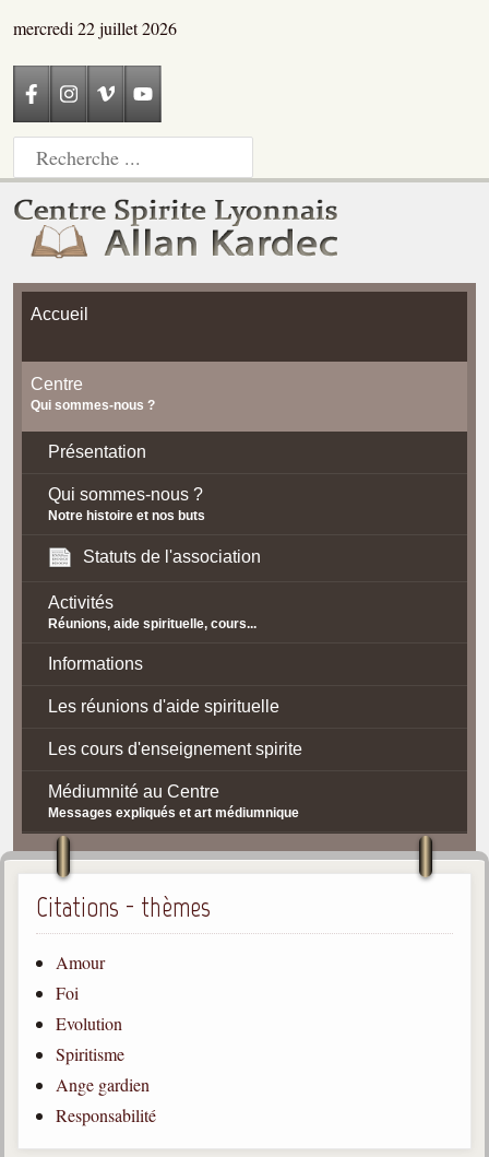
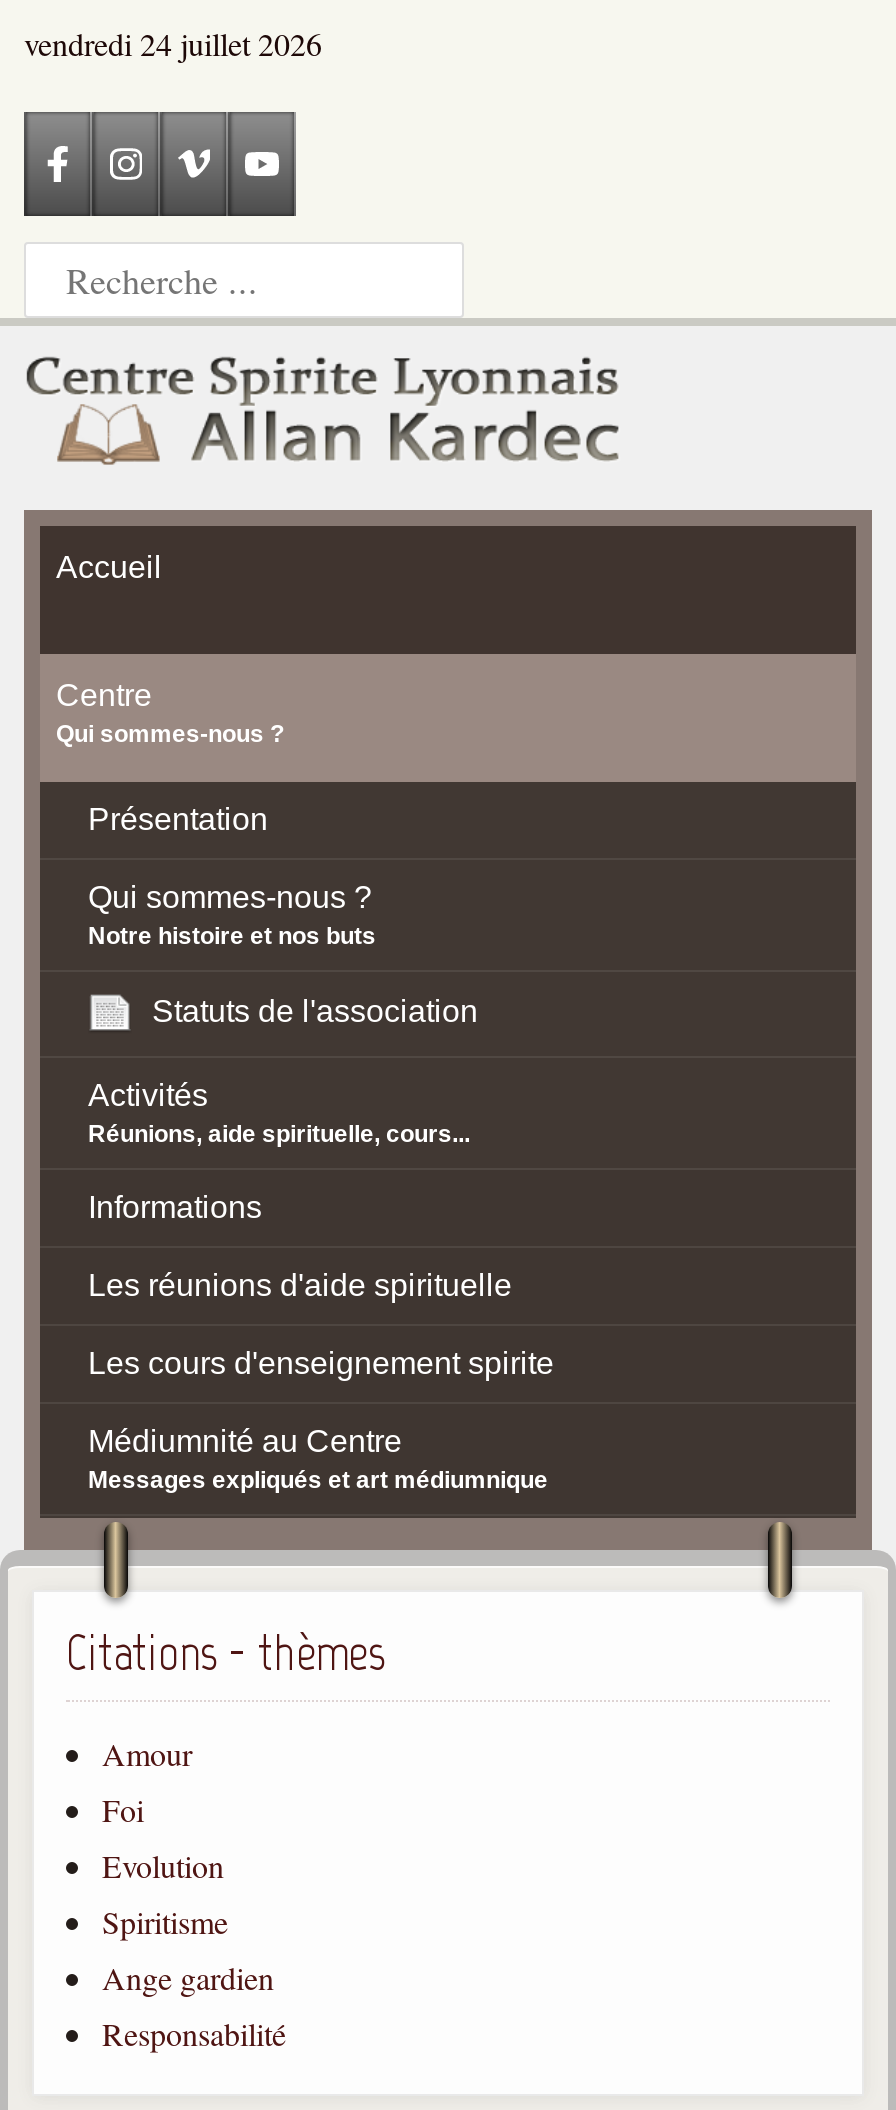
[13,16,177,39] mercredi 22 juillet 2026 -> [24,22,322,64] vendredi 24 juillet 2026

